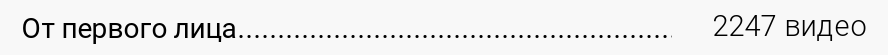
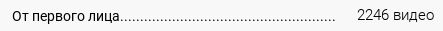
[713,10,867,44] 2247 видео -> [357,7,434,24] 2246 видео

